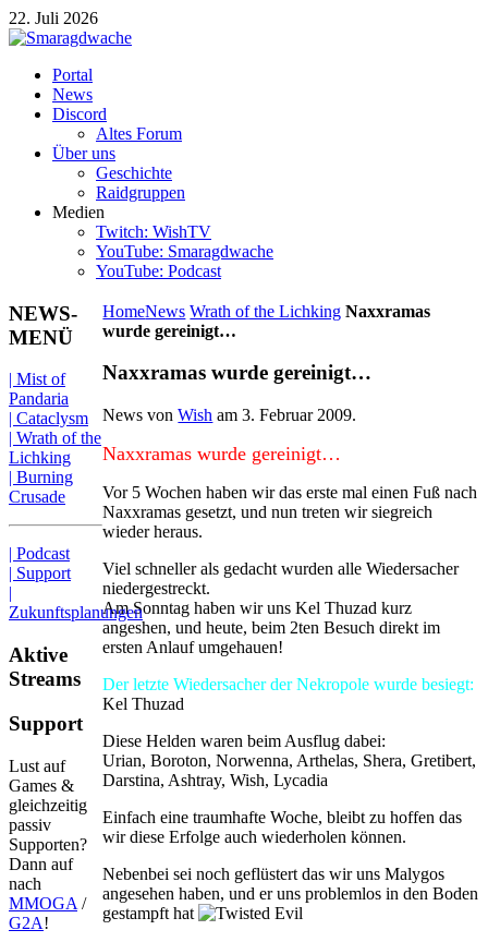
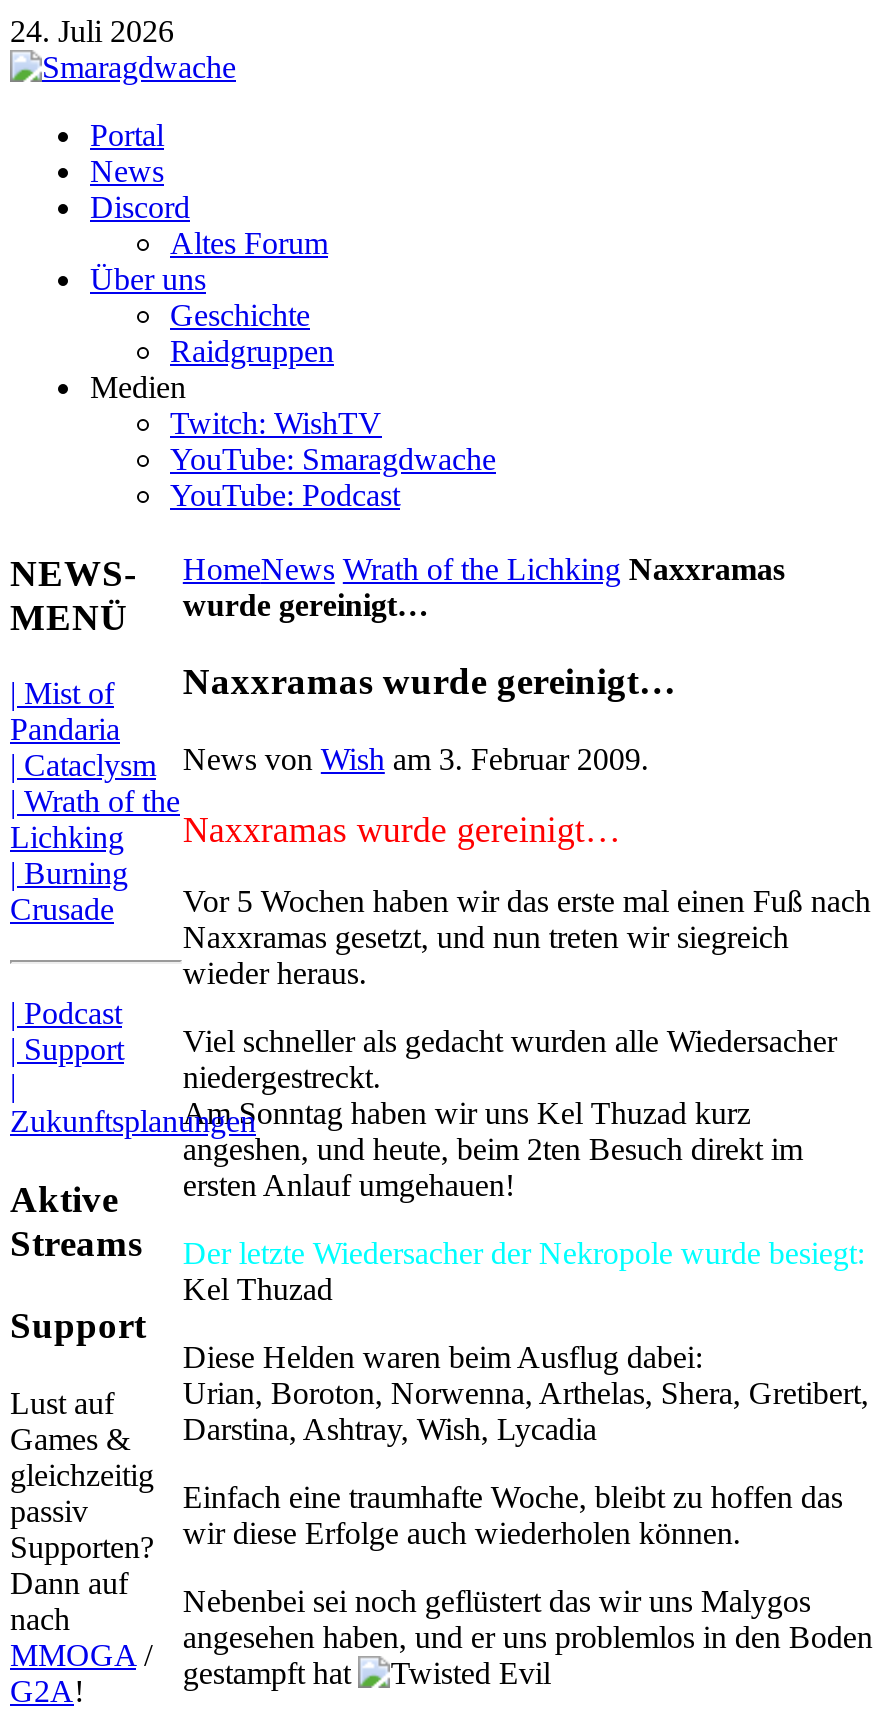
[9,9,98,27] 22. Juli 2026 -> [10,14,174,48] 24. Juli 2026

